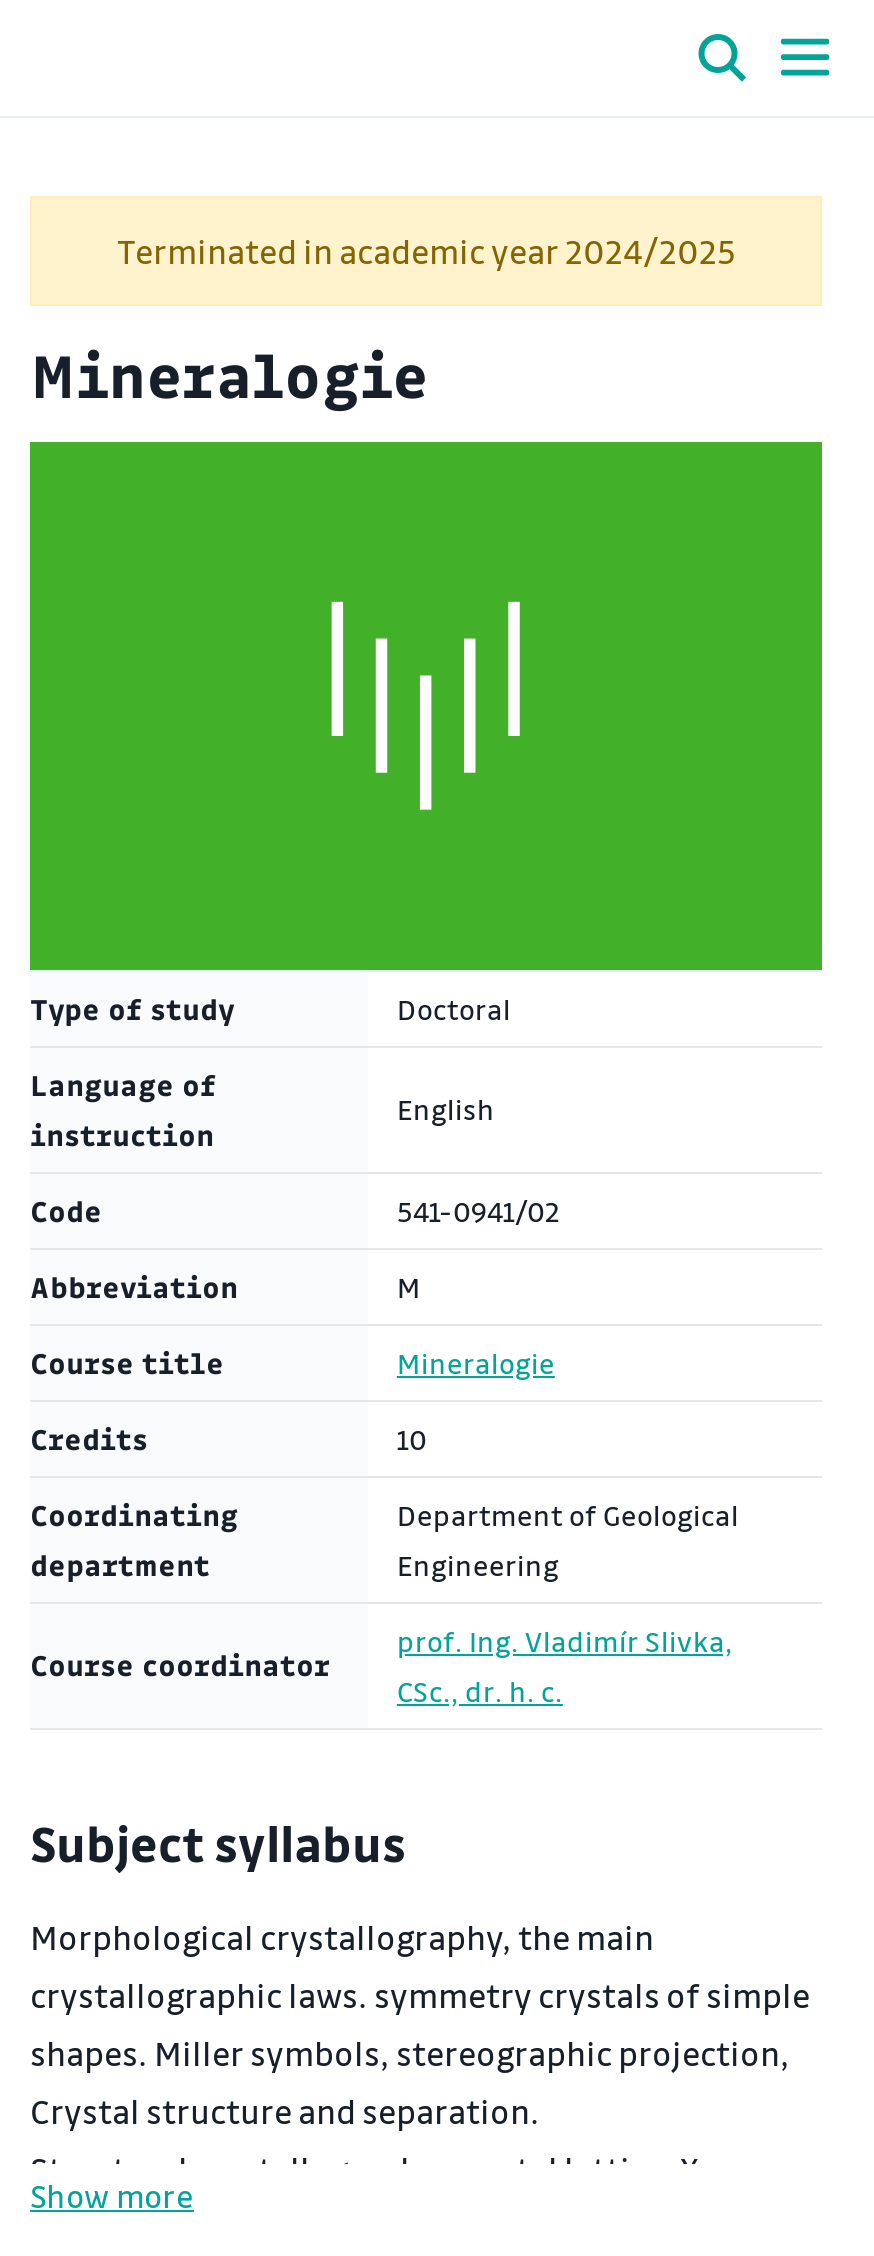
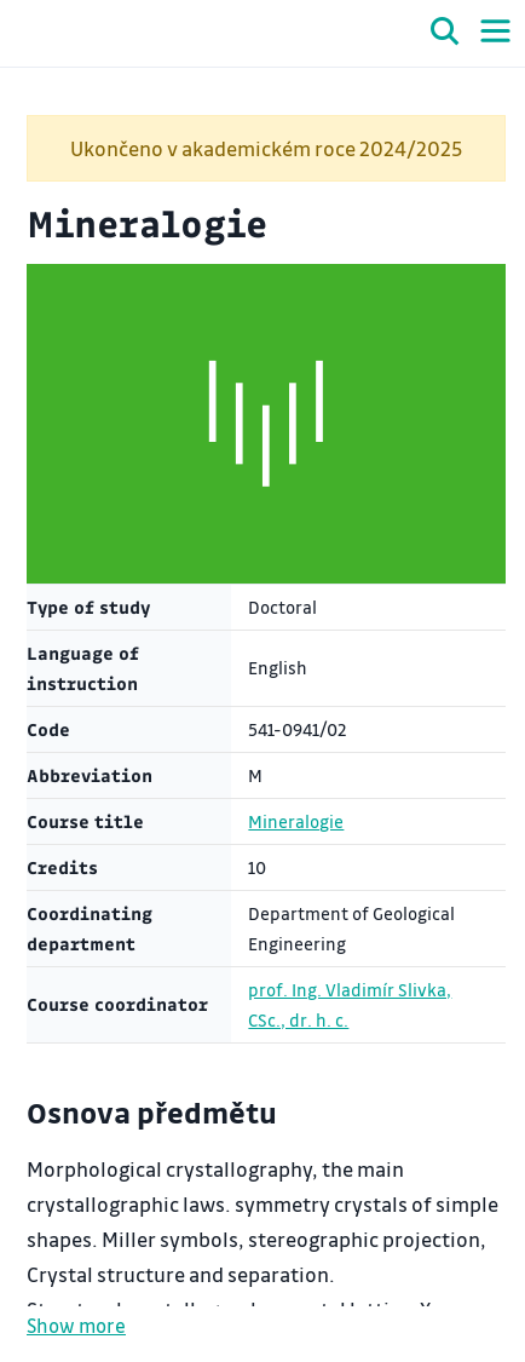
[117,230,735,272] Terminated in academic year 2024/2025 -> [70,136,462,161] Ukončeno v akademickém roce 2024/2025
[30,1812,406,1874] Subject syllabus -> [27,1093,277,1131] Osnova předmětu

